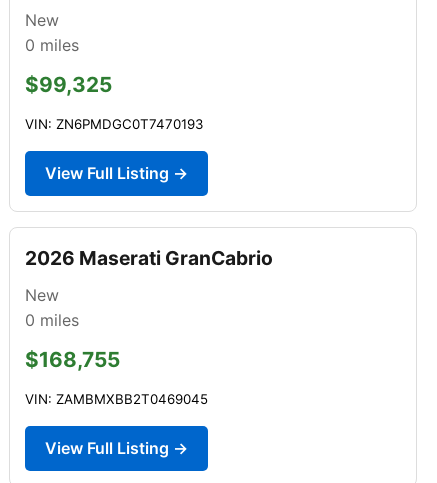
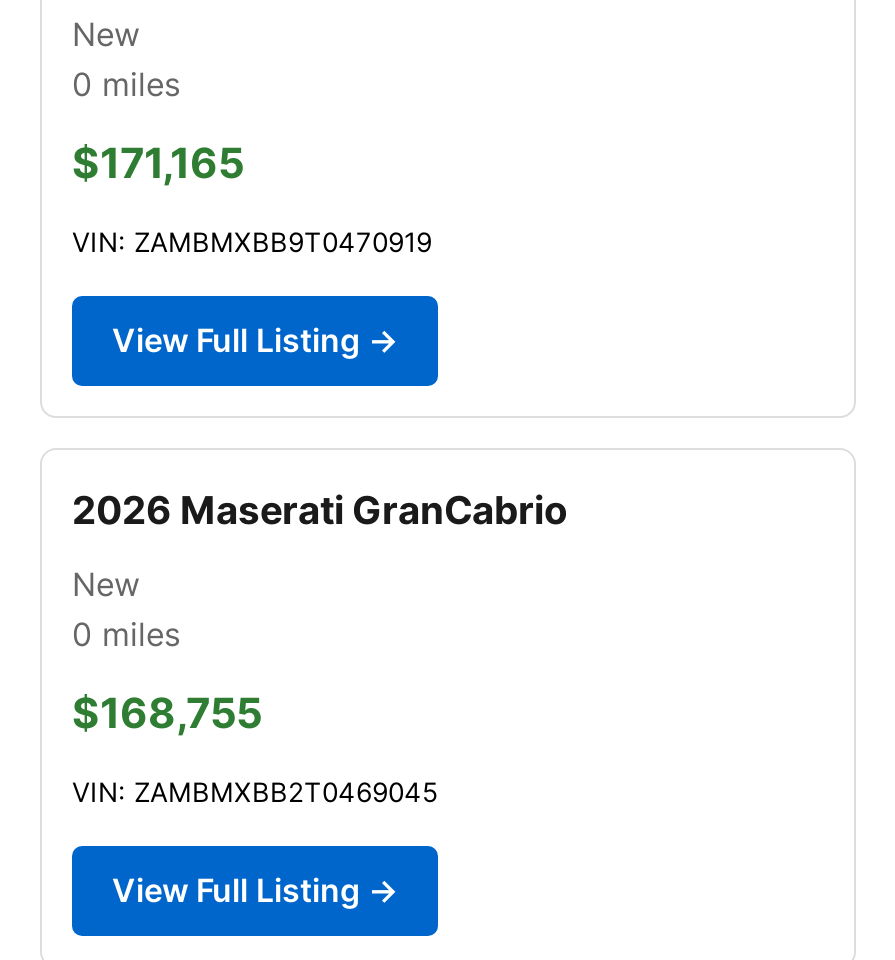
[25,72,112,97] $99,325 -> [72,138,244,188] $171,165
[25,116,203,132] VIN: ZN6PMDGC0T7470193 -> [72,226,432,258] VIN: ZAMBMXBB9T0470919

